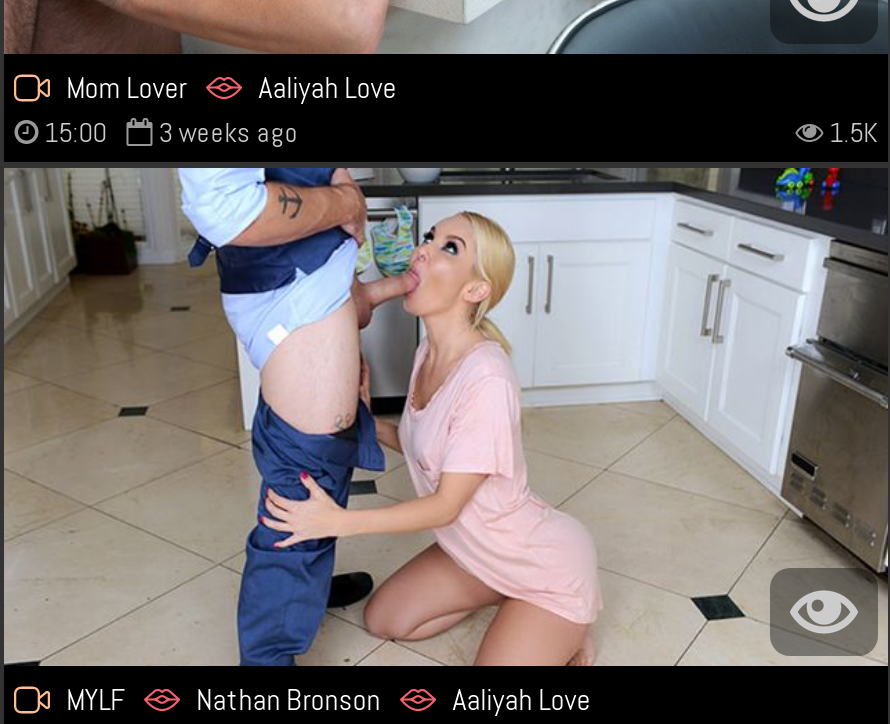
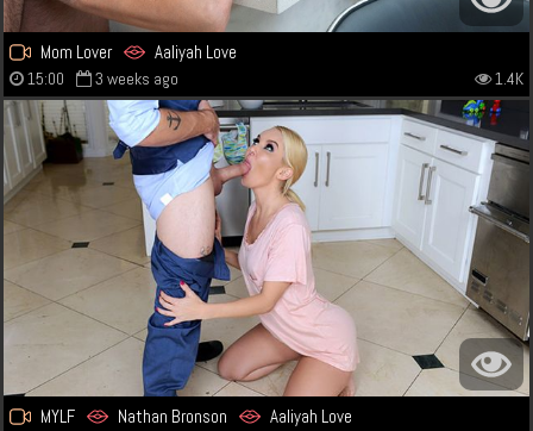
[830,115,878,151] 1.5K -> [495,68,523,90] 1.4K

